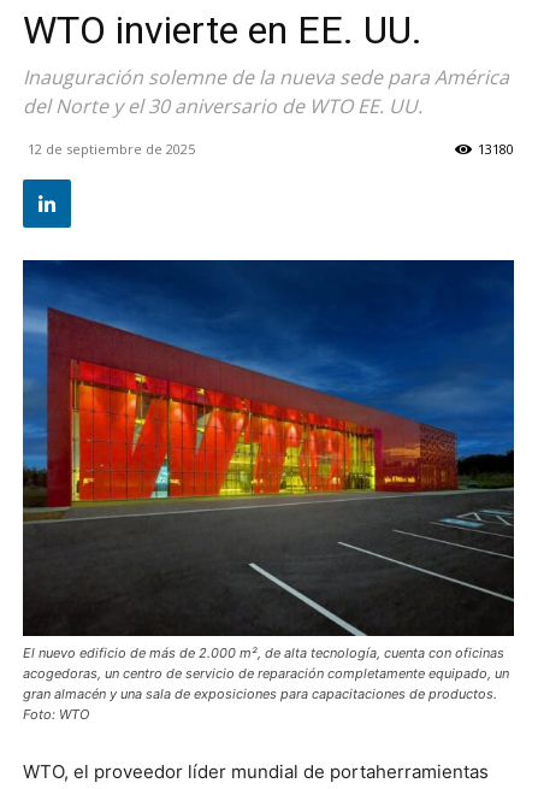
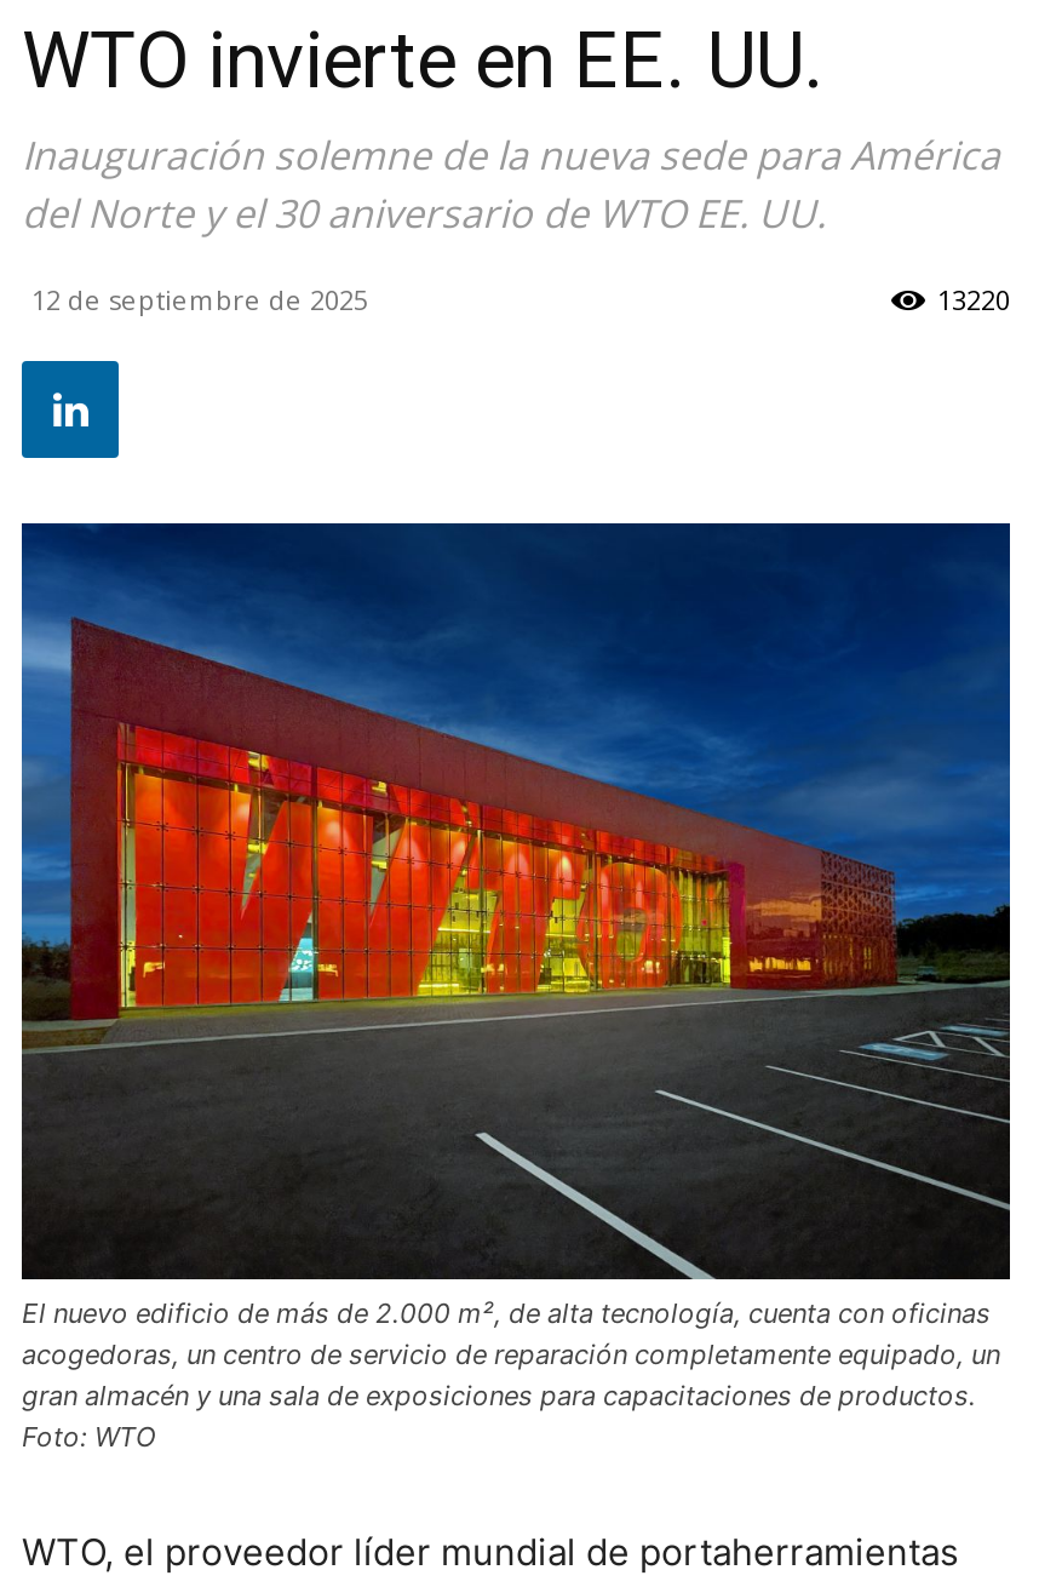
[478,140,514,158] 13180 -> [937,281,1010,317] 13220

